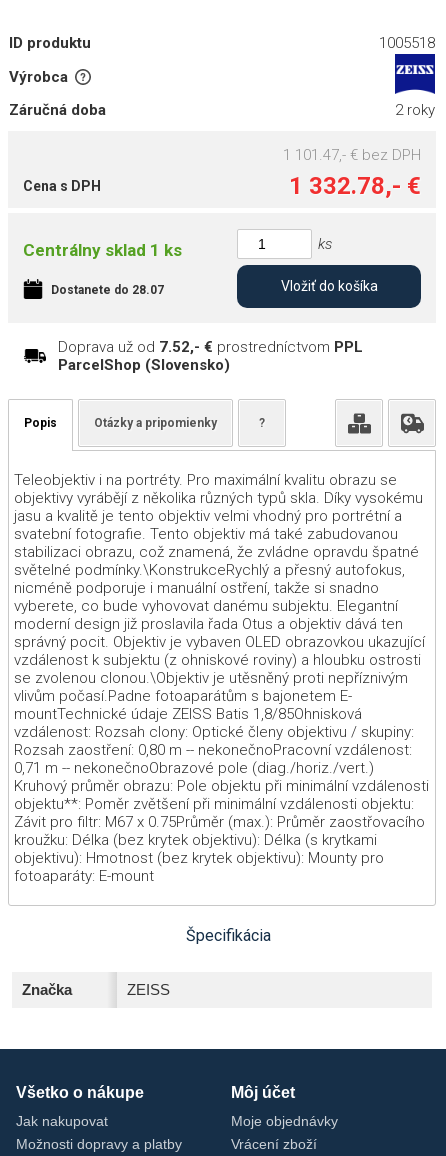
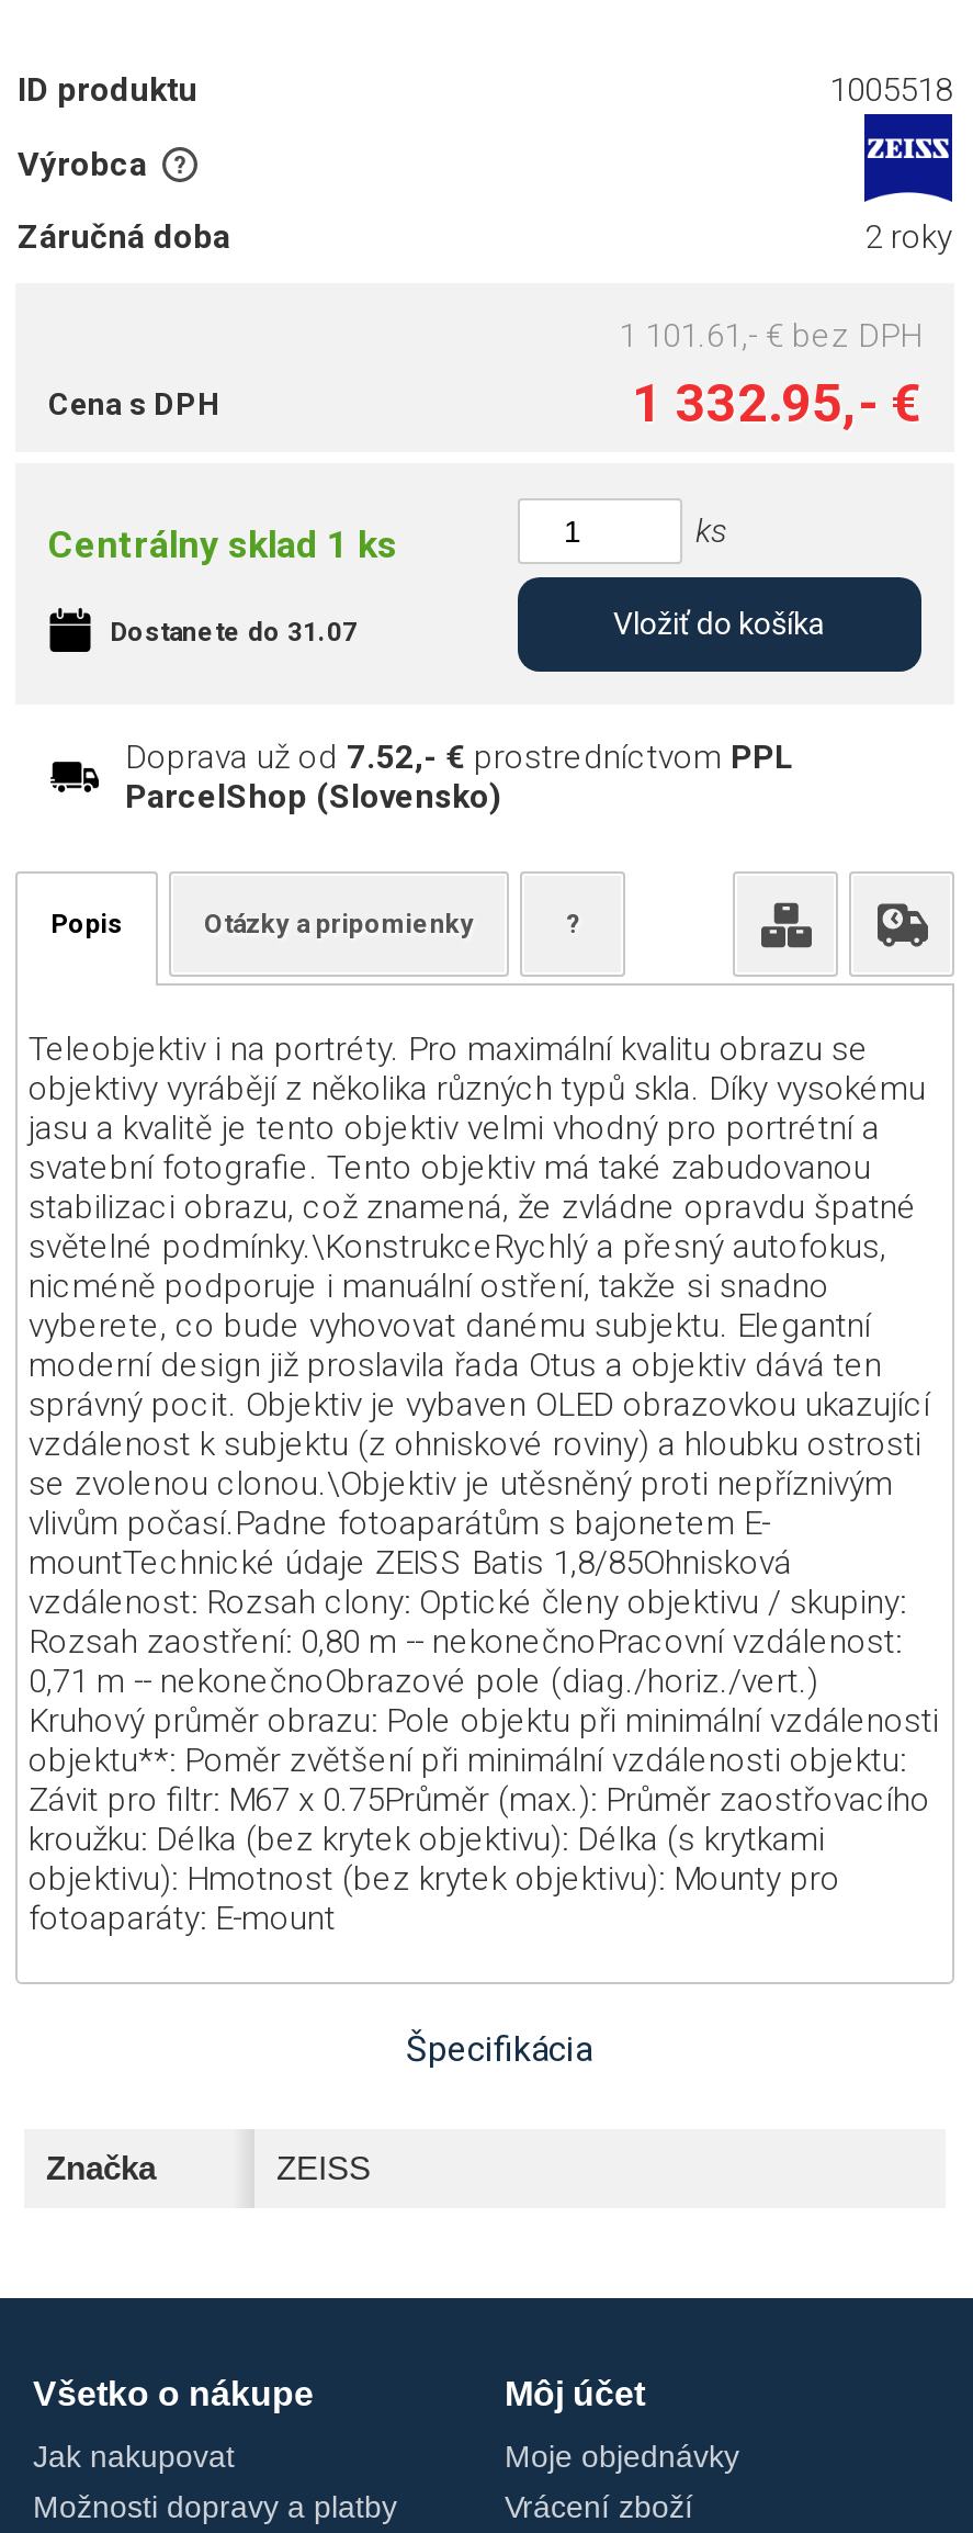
[283,146,421,164] 1 101.47,- € bez DPH -> [619,316,921,356] 1 101.61,- € bez DPH
[289,172,421,200] 1 332.78,- € -> [632,373,921,435] 1 332.95,- €
[51,282,164,296] Dostanete do 28.07 -> [110,616,358,646] Dostanete do 31.07

